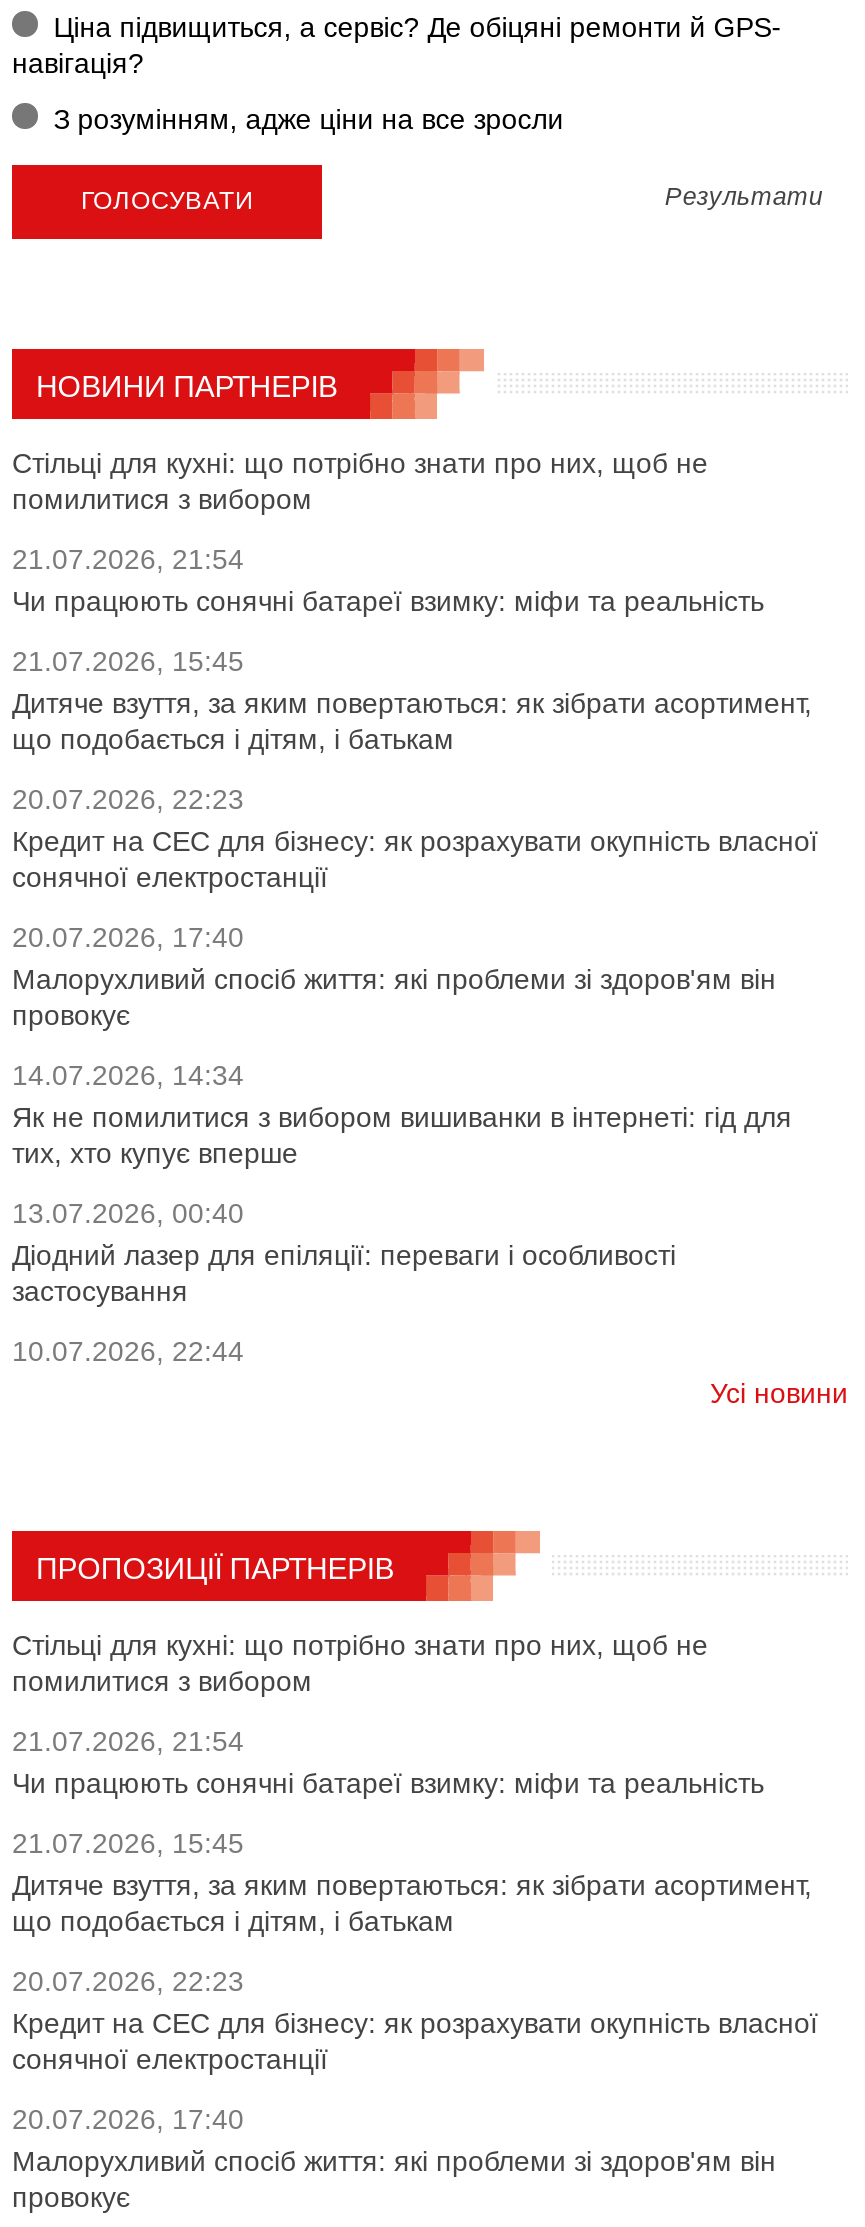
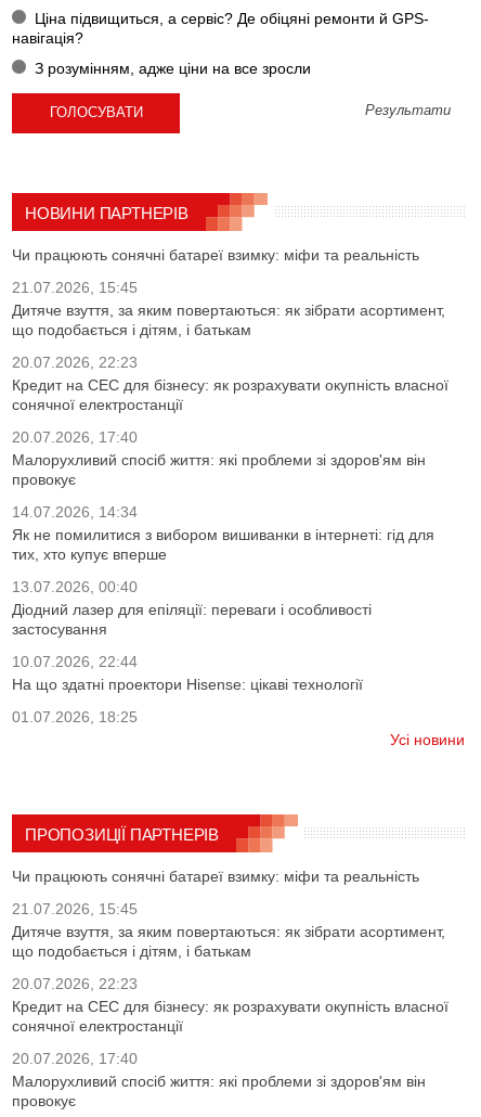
[12,447,708,575] Стільці для кухні: що потрібно знати про них, щоб не | помилитися з вибором | 21.07.2026, 21:54 -> none
none -> [12,676,363,726] На що здатні проектори Hisense: цікаві технології | 01.07.2026, 18:25
[12,1630,708,1758] Стільці для кухні: що потрібно знати про них, щоб не | помилитися з вибором | 21.07.2026, 21:54 -> none

